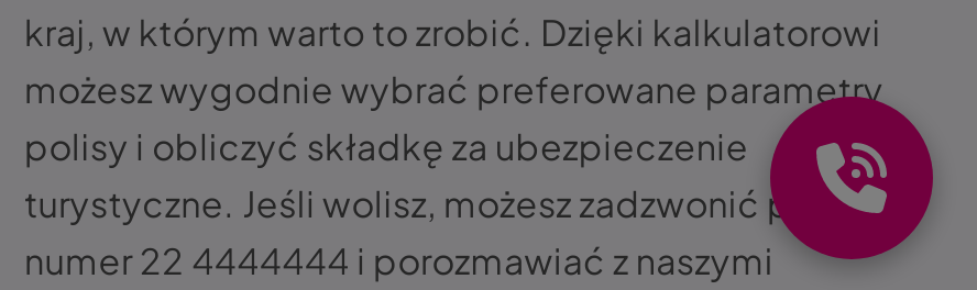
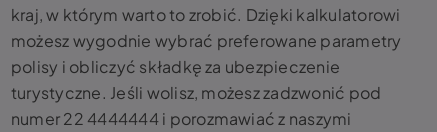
[766,103,937,270] [image] -> none

